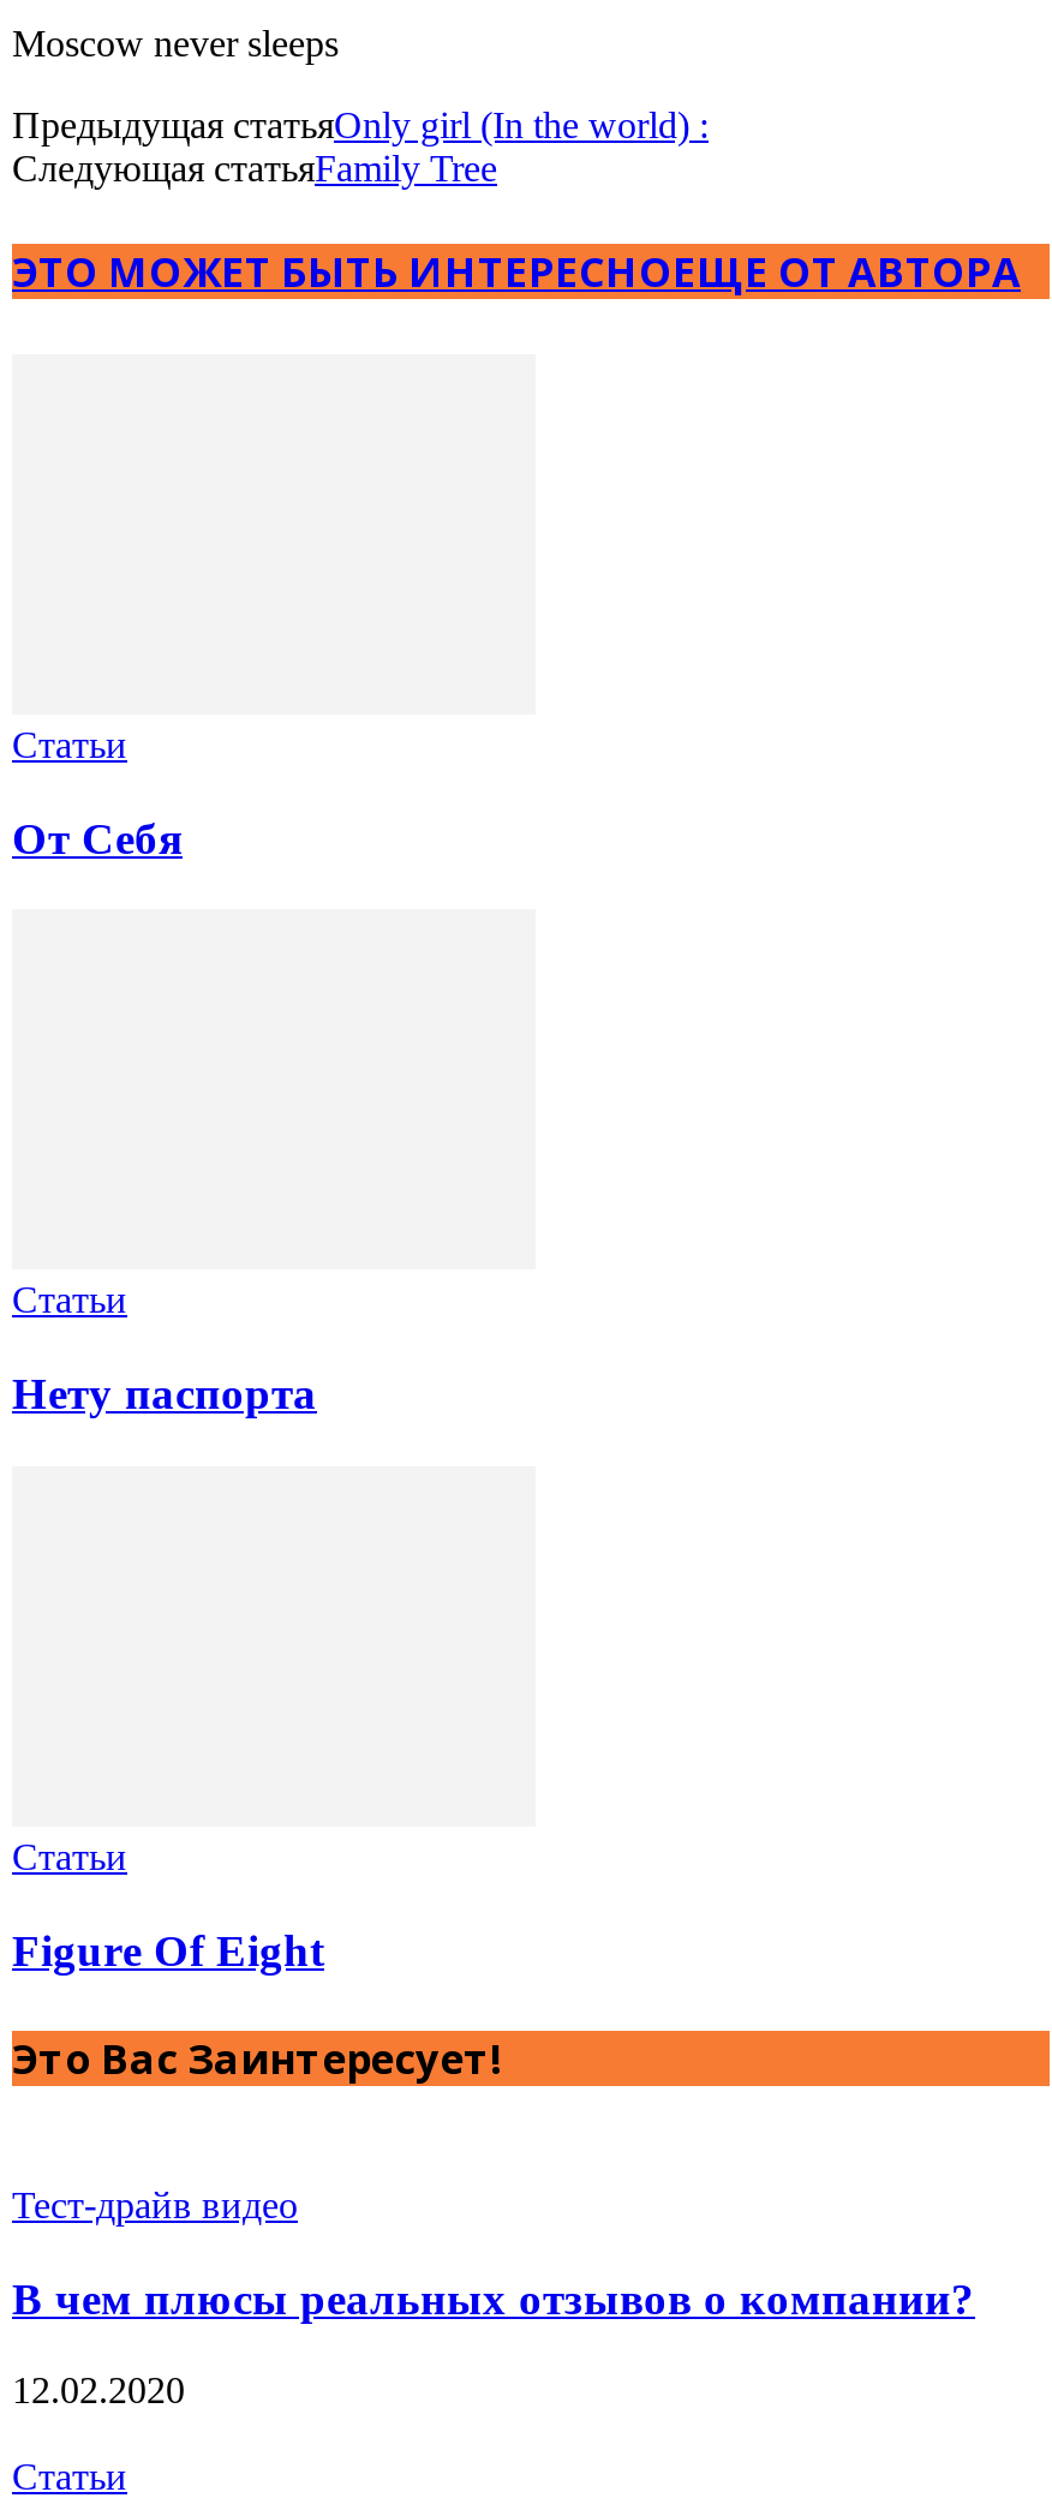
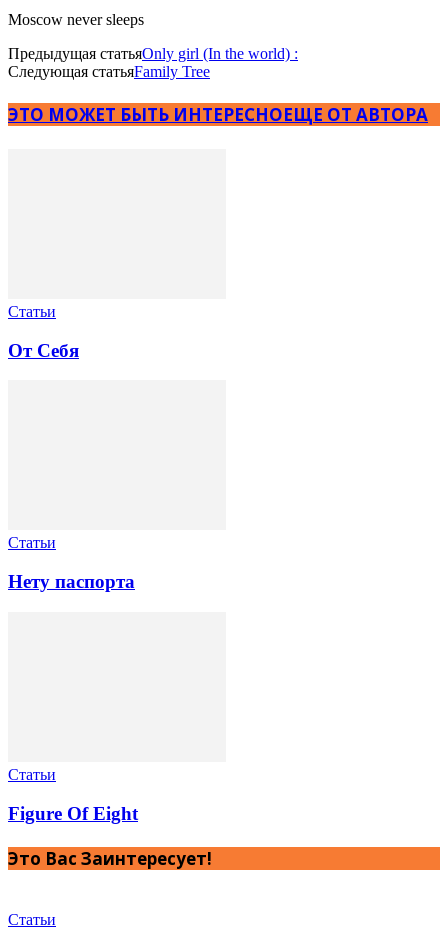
[12,2184,975,2411] Тест-драйв видео | В чем плюсы реальных отзывов о компании? | 12.02.2020 -> none

